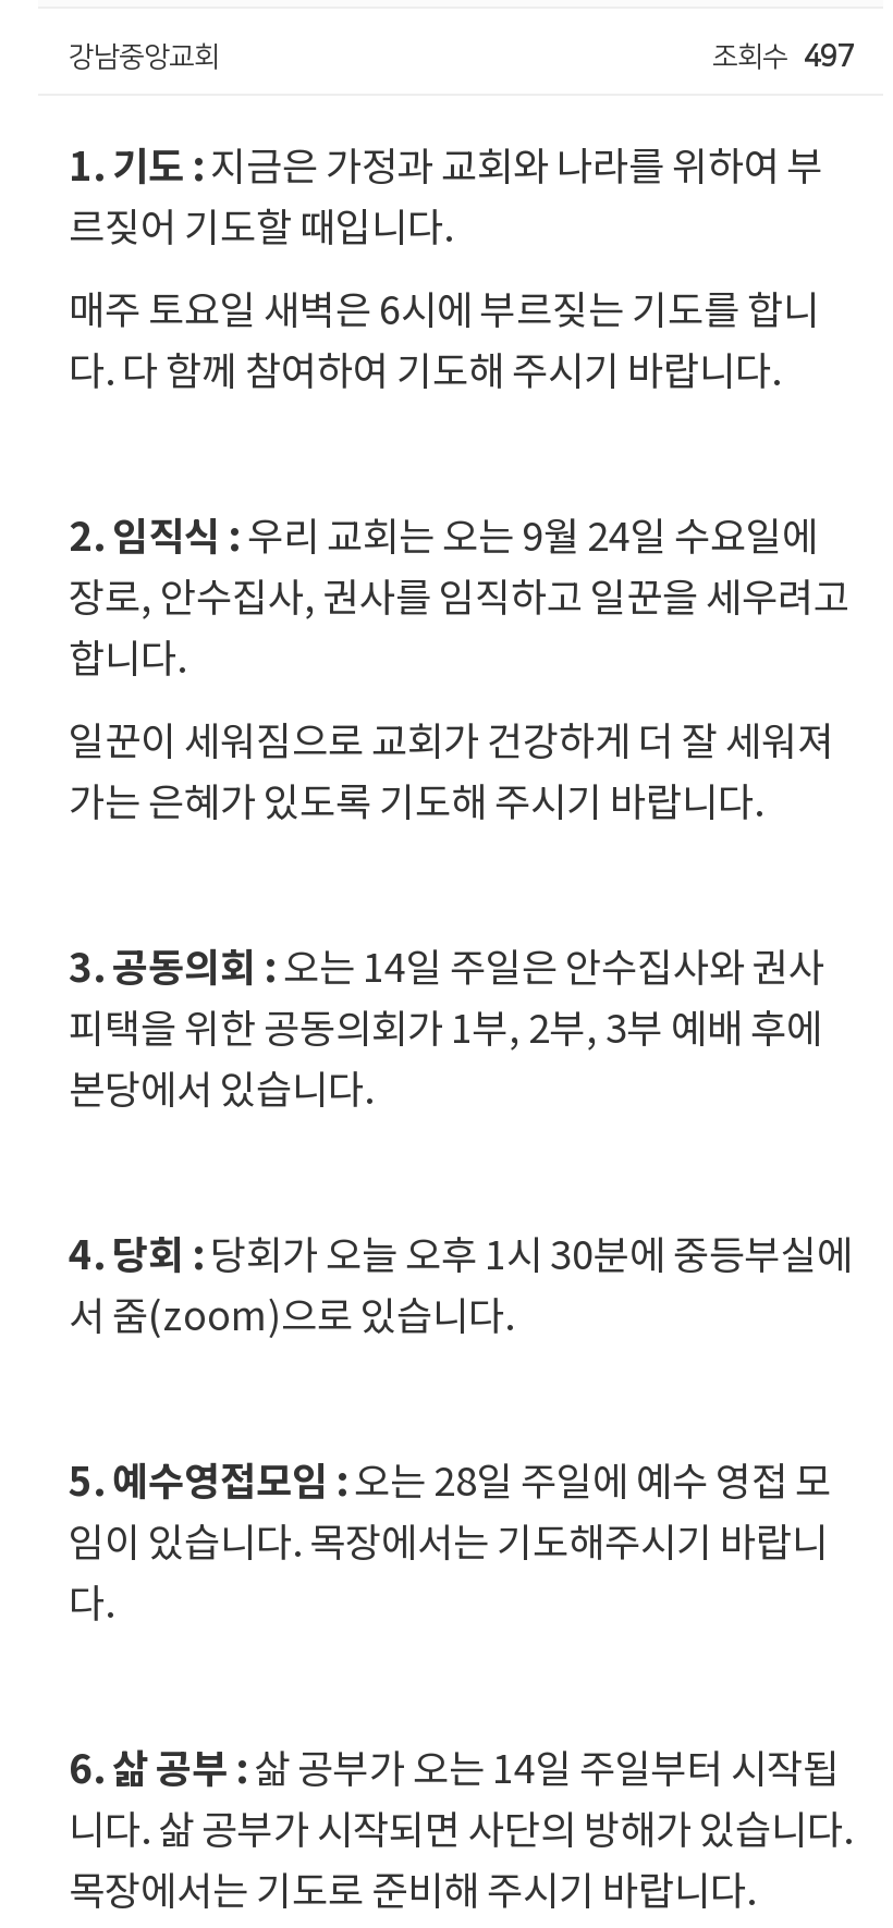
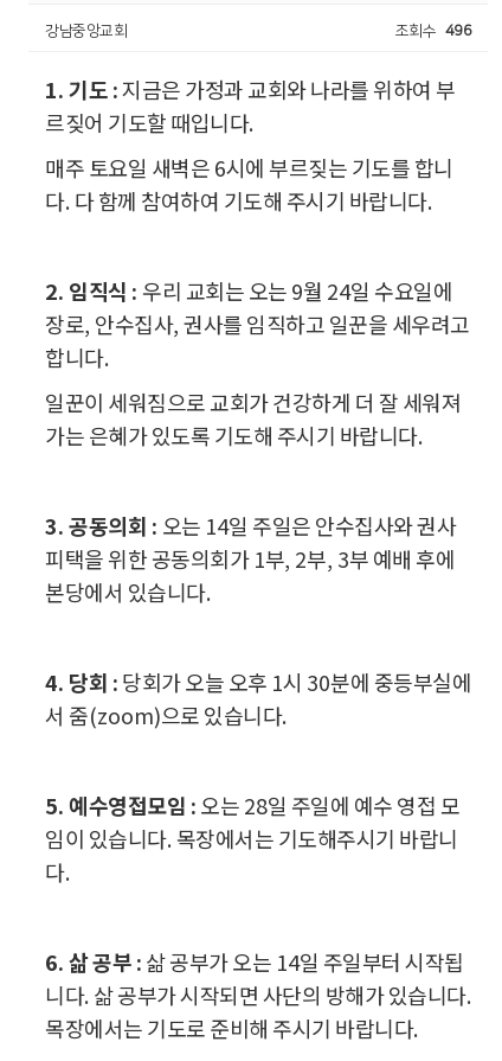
[712,42,853,73] 조회수 497 -> [395,23,471,40] 조회수 496

